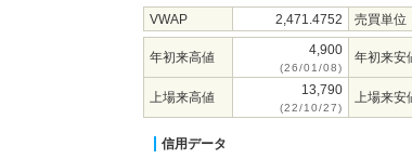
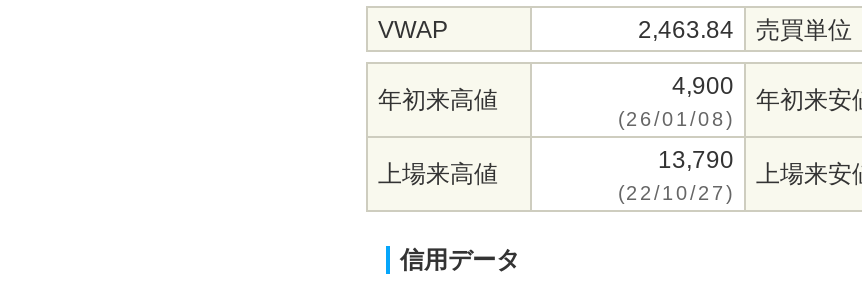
[275,12,407,27] 2,471.4752 売買単位 -> [638,16,852,44] 2,463.84 売買単位

